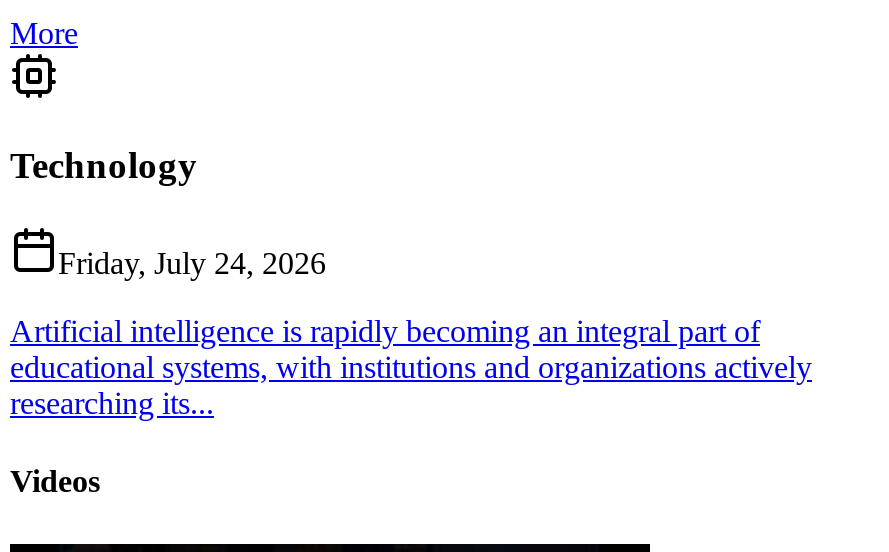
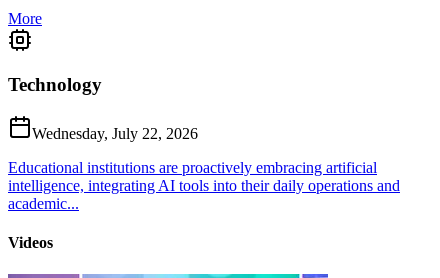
[58,246,326,280] Friday, July 24, 2026 -> [32,125,198,142] Wednesday, July 22, 2026
[10,314,812,420] Artificial intelligence is rapidly becoming an integral part of | educational systems, with institutions and organizations actively | researching its... -> [8,159,400,212] Educational institutions are proactively embracing artificial | intelligence, integrating AI tools into their daily operations and | academic...

